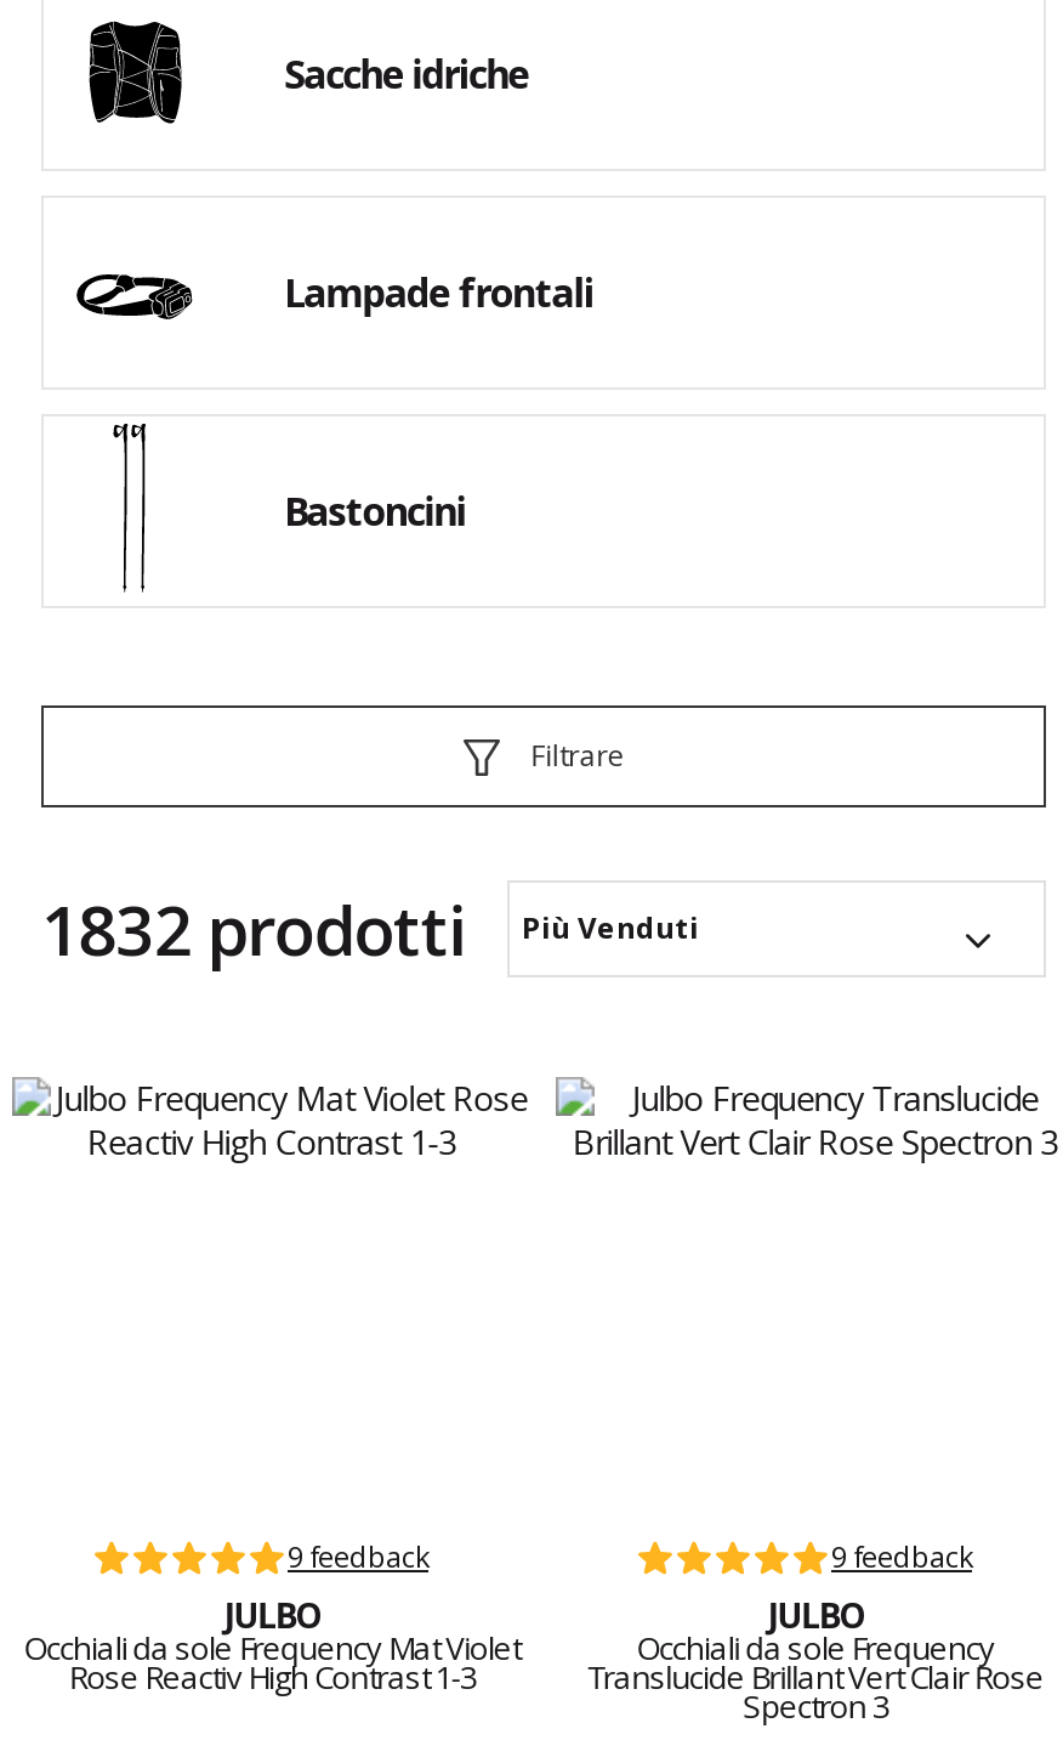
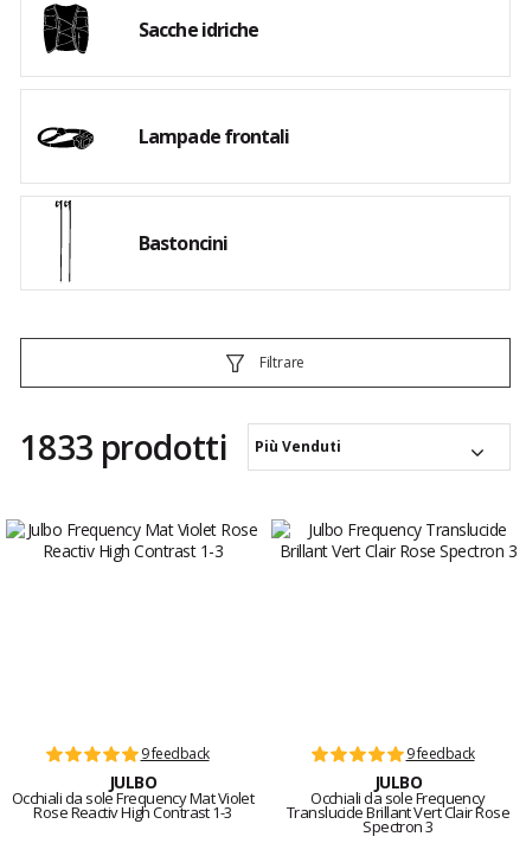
[41,883,699,976] 1832 prodotti Più Venduti -> [20,425,341,470] 1833 prodotti Più Venduti

